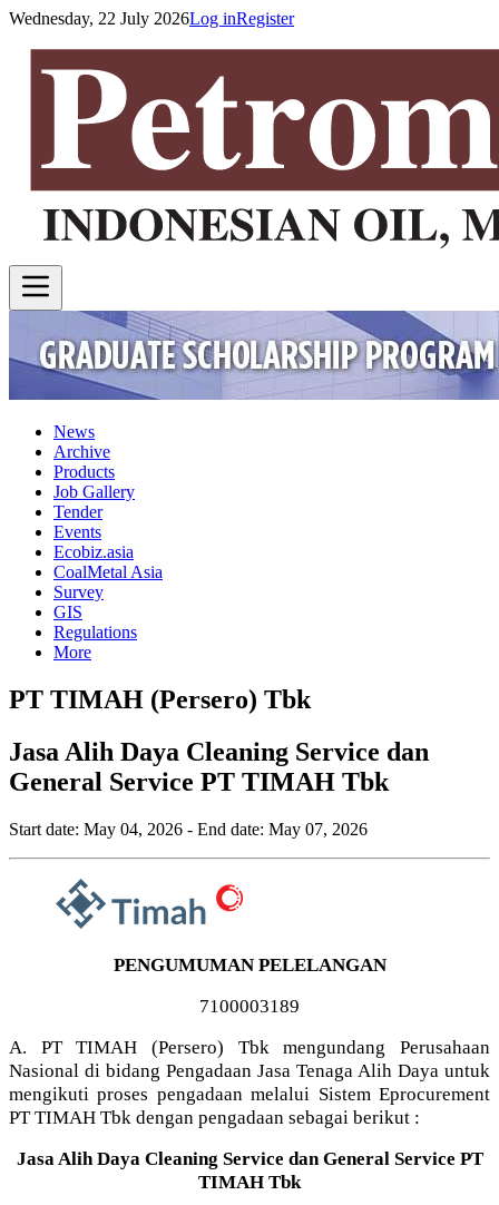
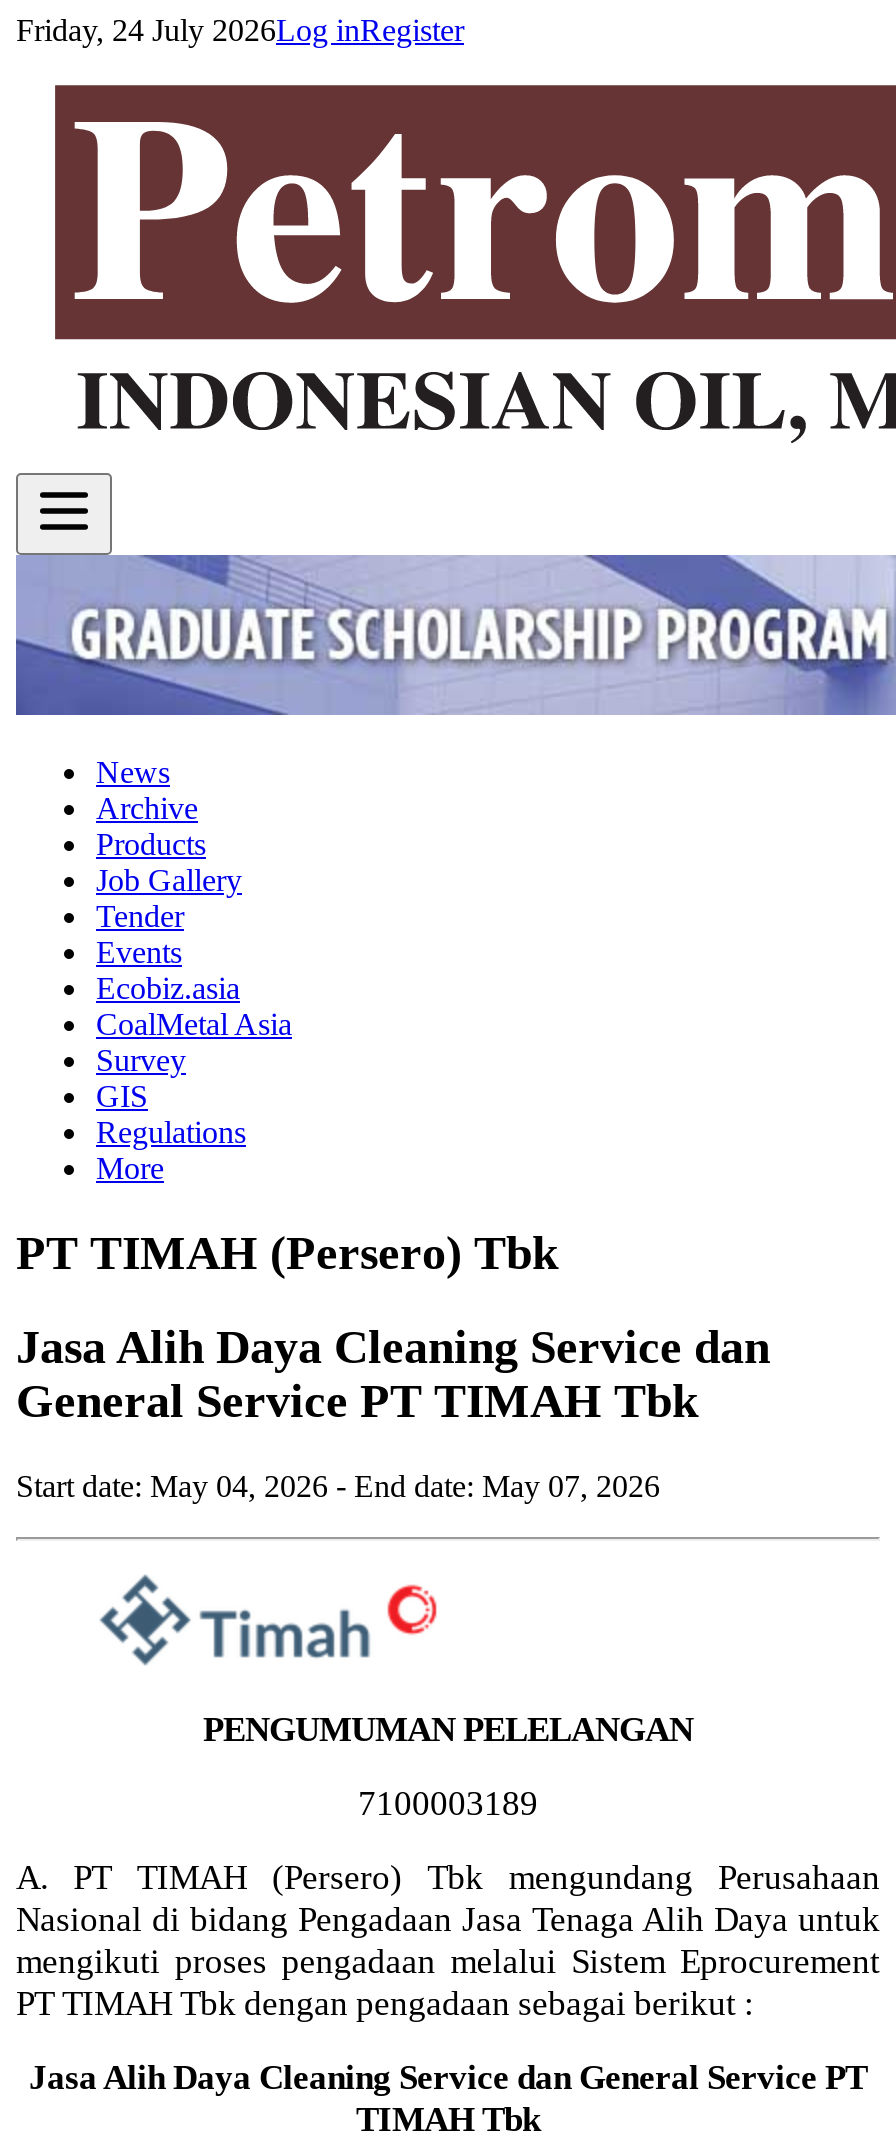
[9,9,294,28] Wednesday, 22 July 2026Log inRegister -> [16,13,464,47] Friday, 24 July 2026Log inRegister

